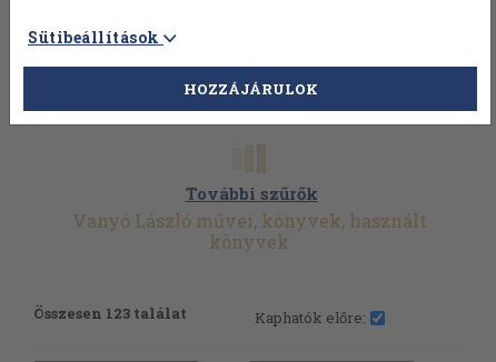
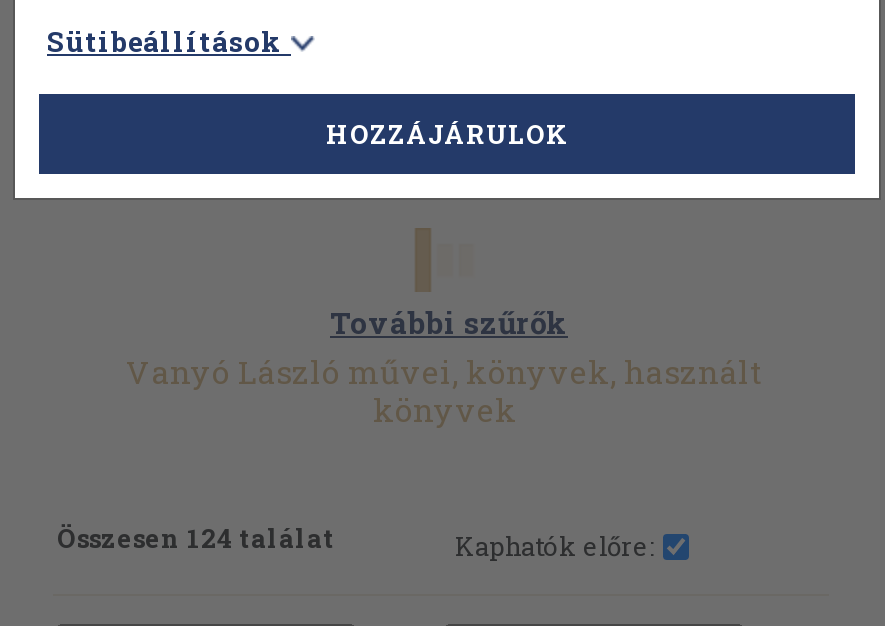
[33,303,187,323] Összesen 123 találat -> [57,520,335,556] Összesen 124 találat

